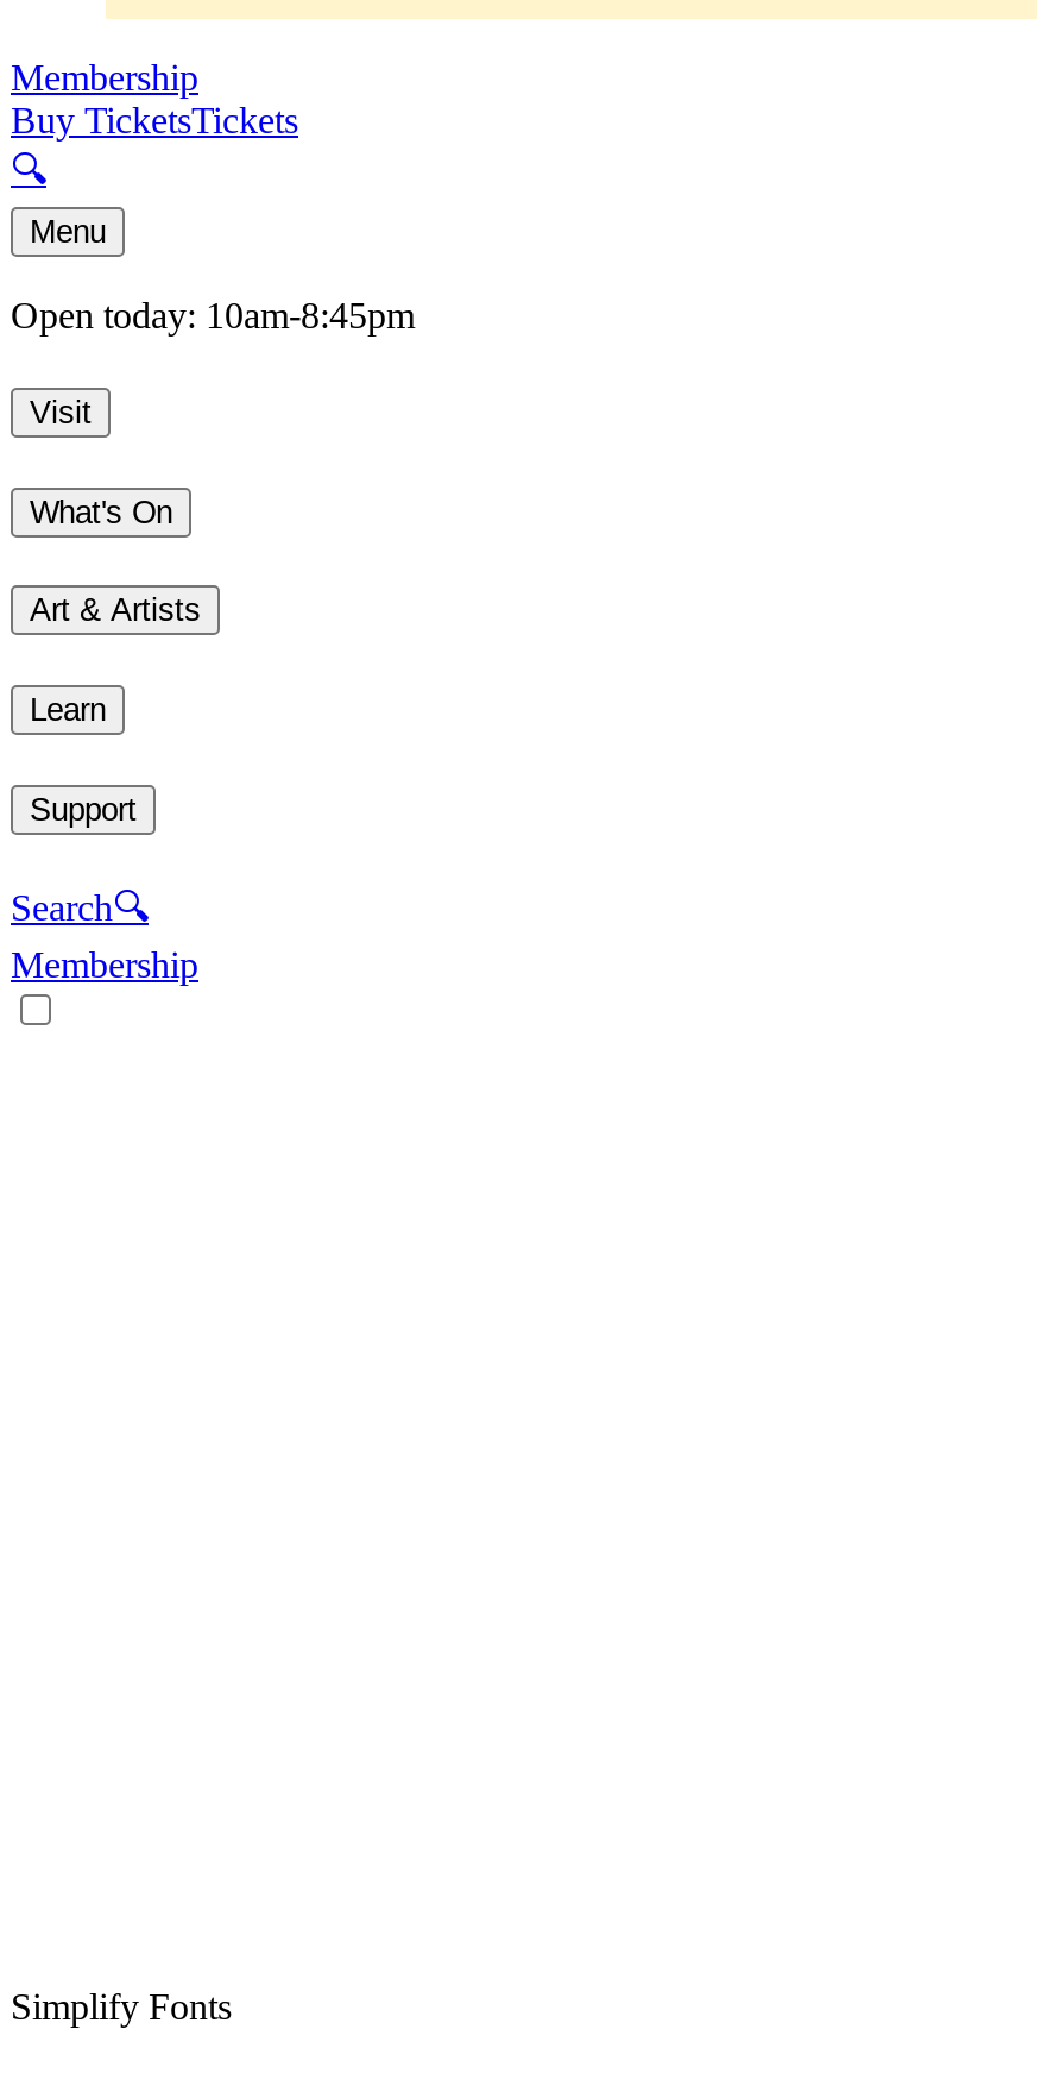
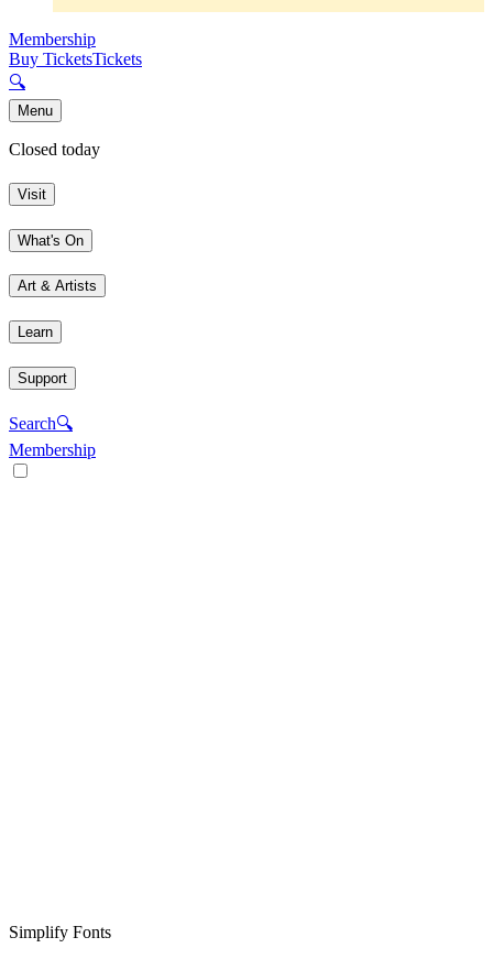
[11,296,415,336] Open today: 10am-8:45pm -> [9,140,100,159] Closed today

